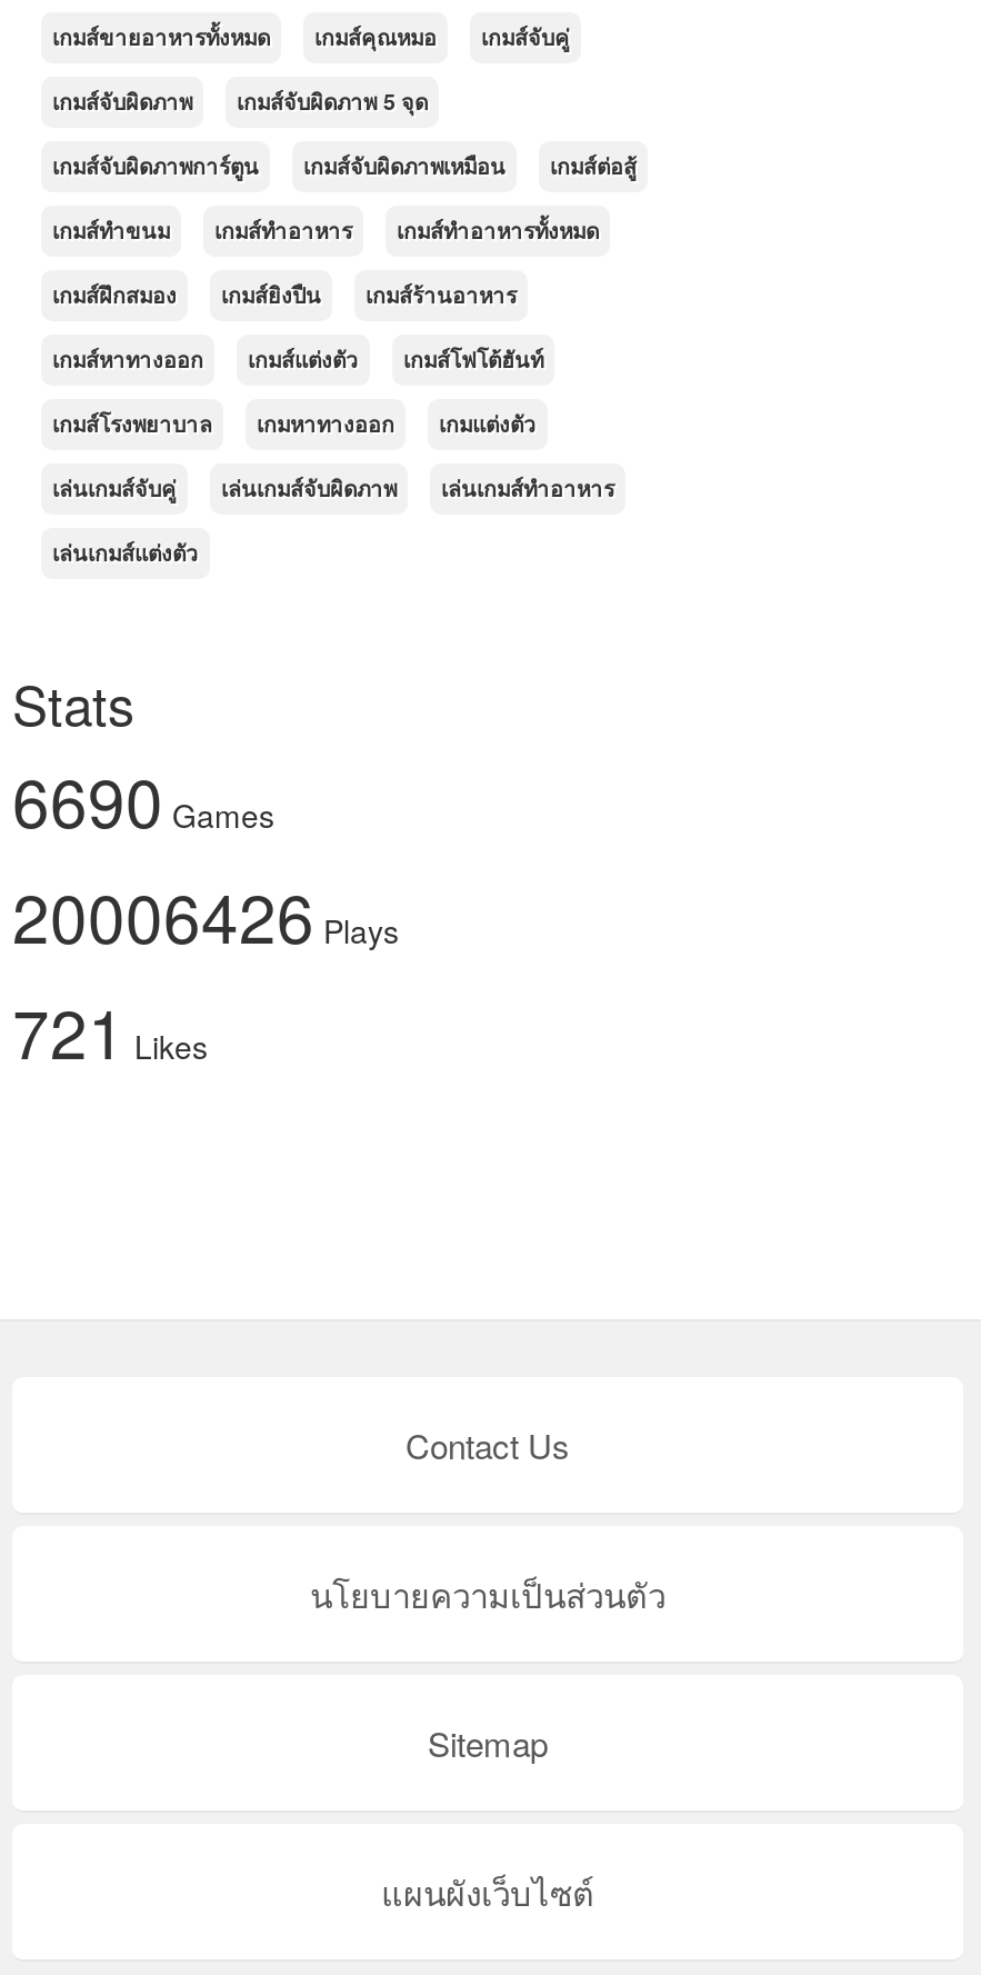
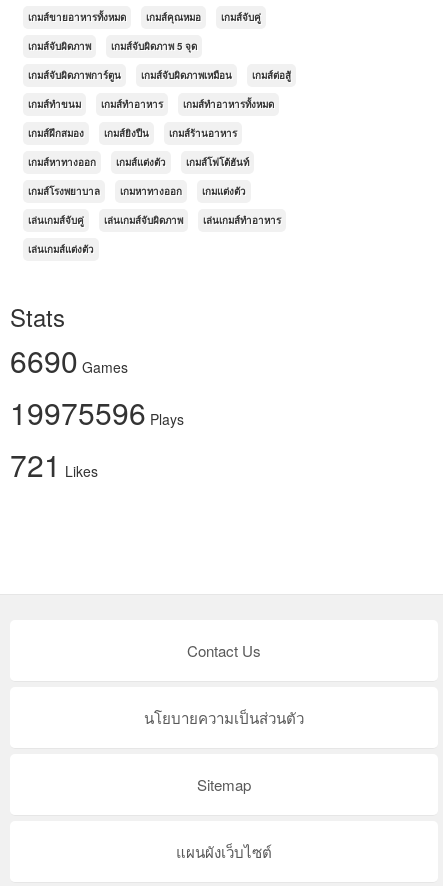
[12,868,399,964] 20006426Plays -> [10,391,184,434] 19975596Plays

